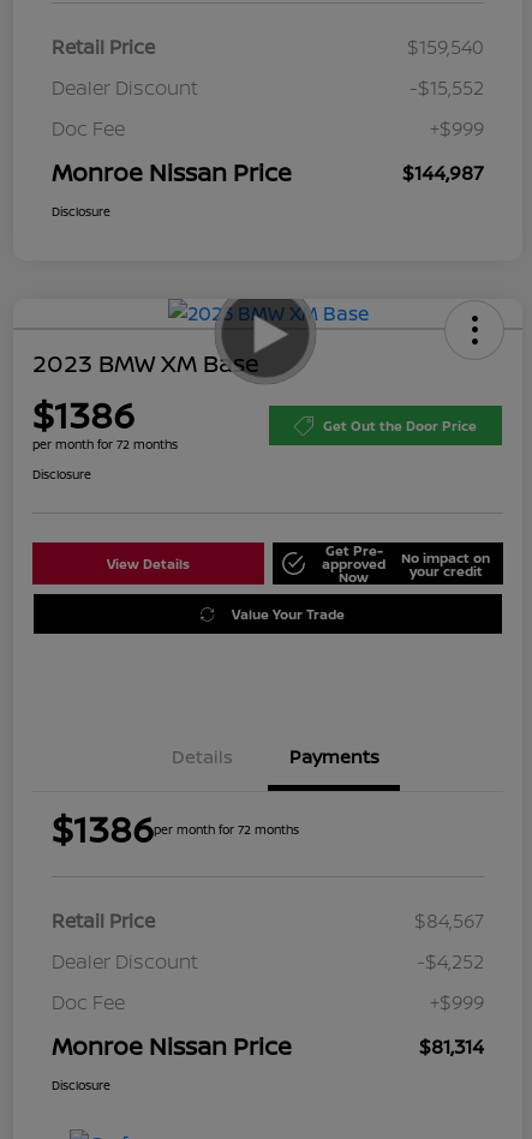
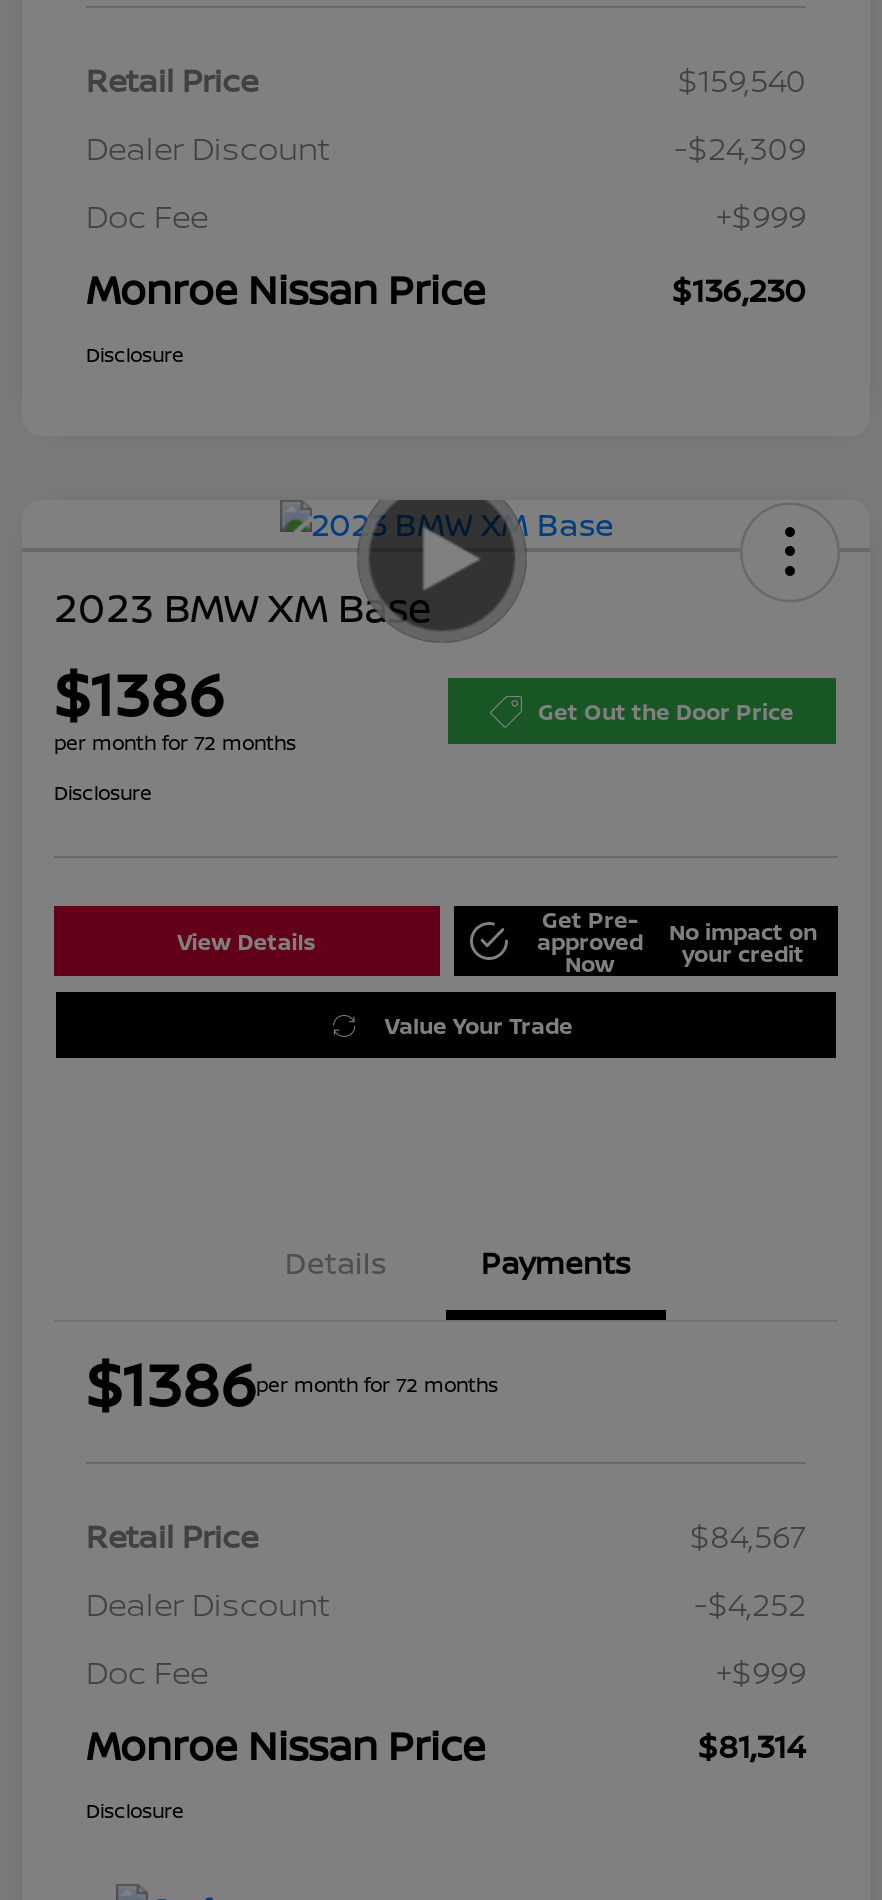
[410,75,484,101] -$15,552 -> [674,126,806,170] -$24,309
[402,160,484,186] $144,987 -> [672,268,806,312] $136,230

